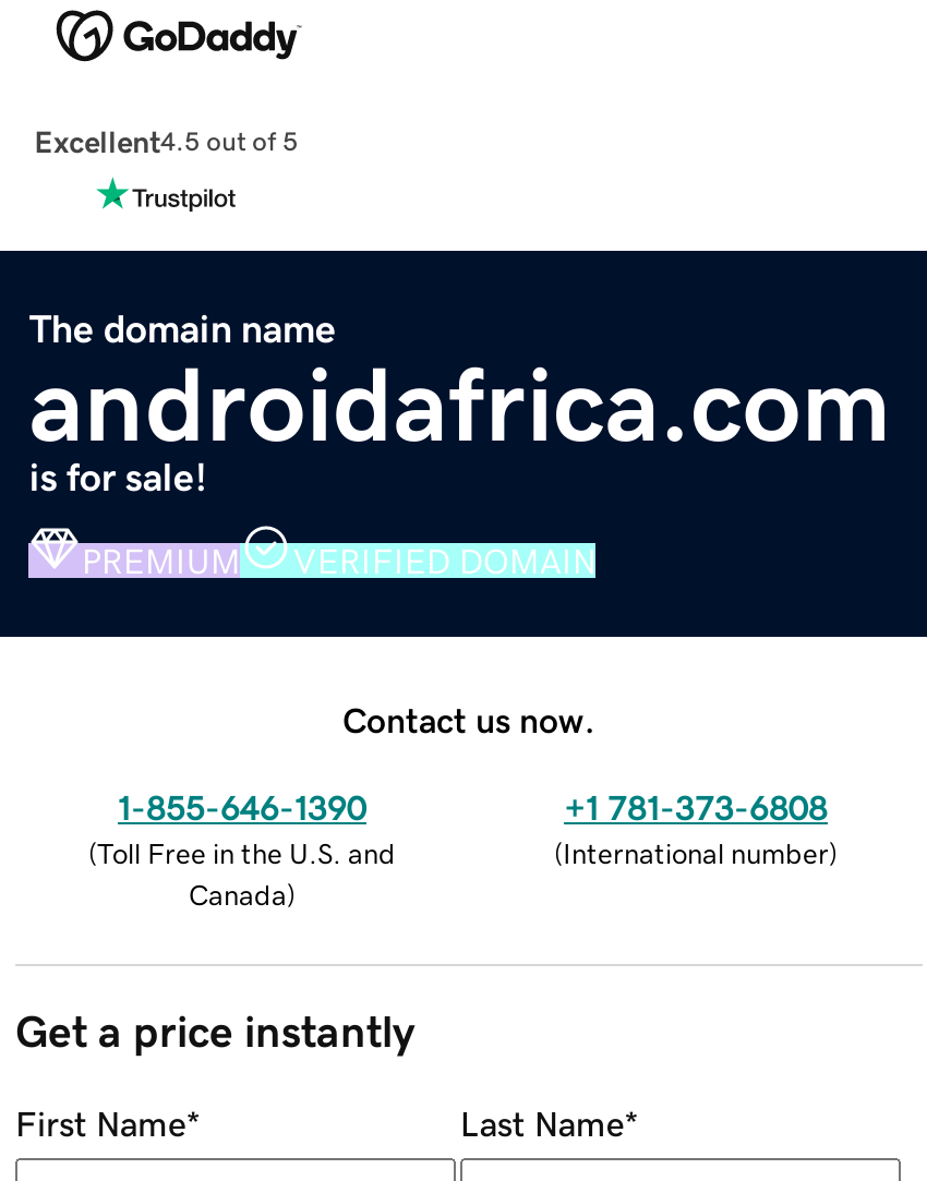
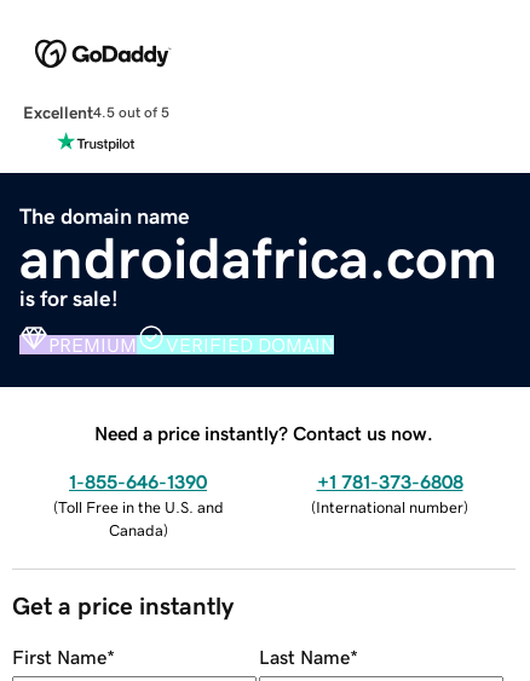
[342,701,595,736] Contact us now. -> [94,423,433,442] Need a price instantly? Contact us now.

